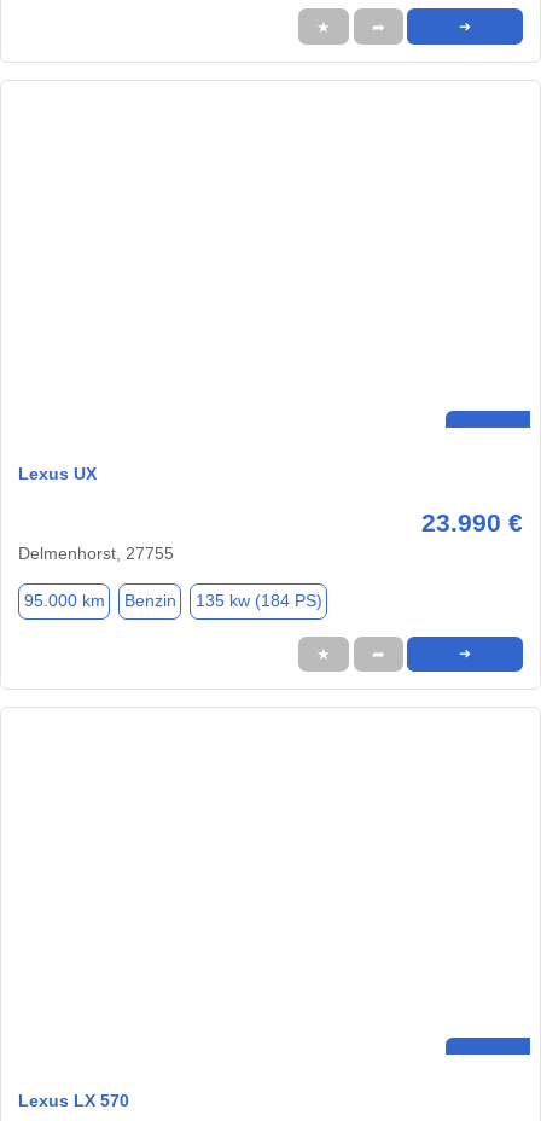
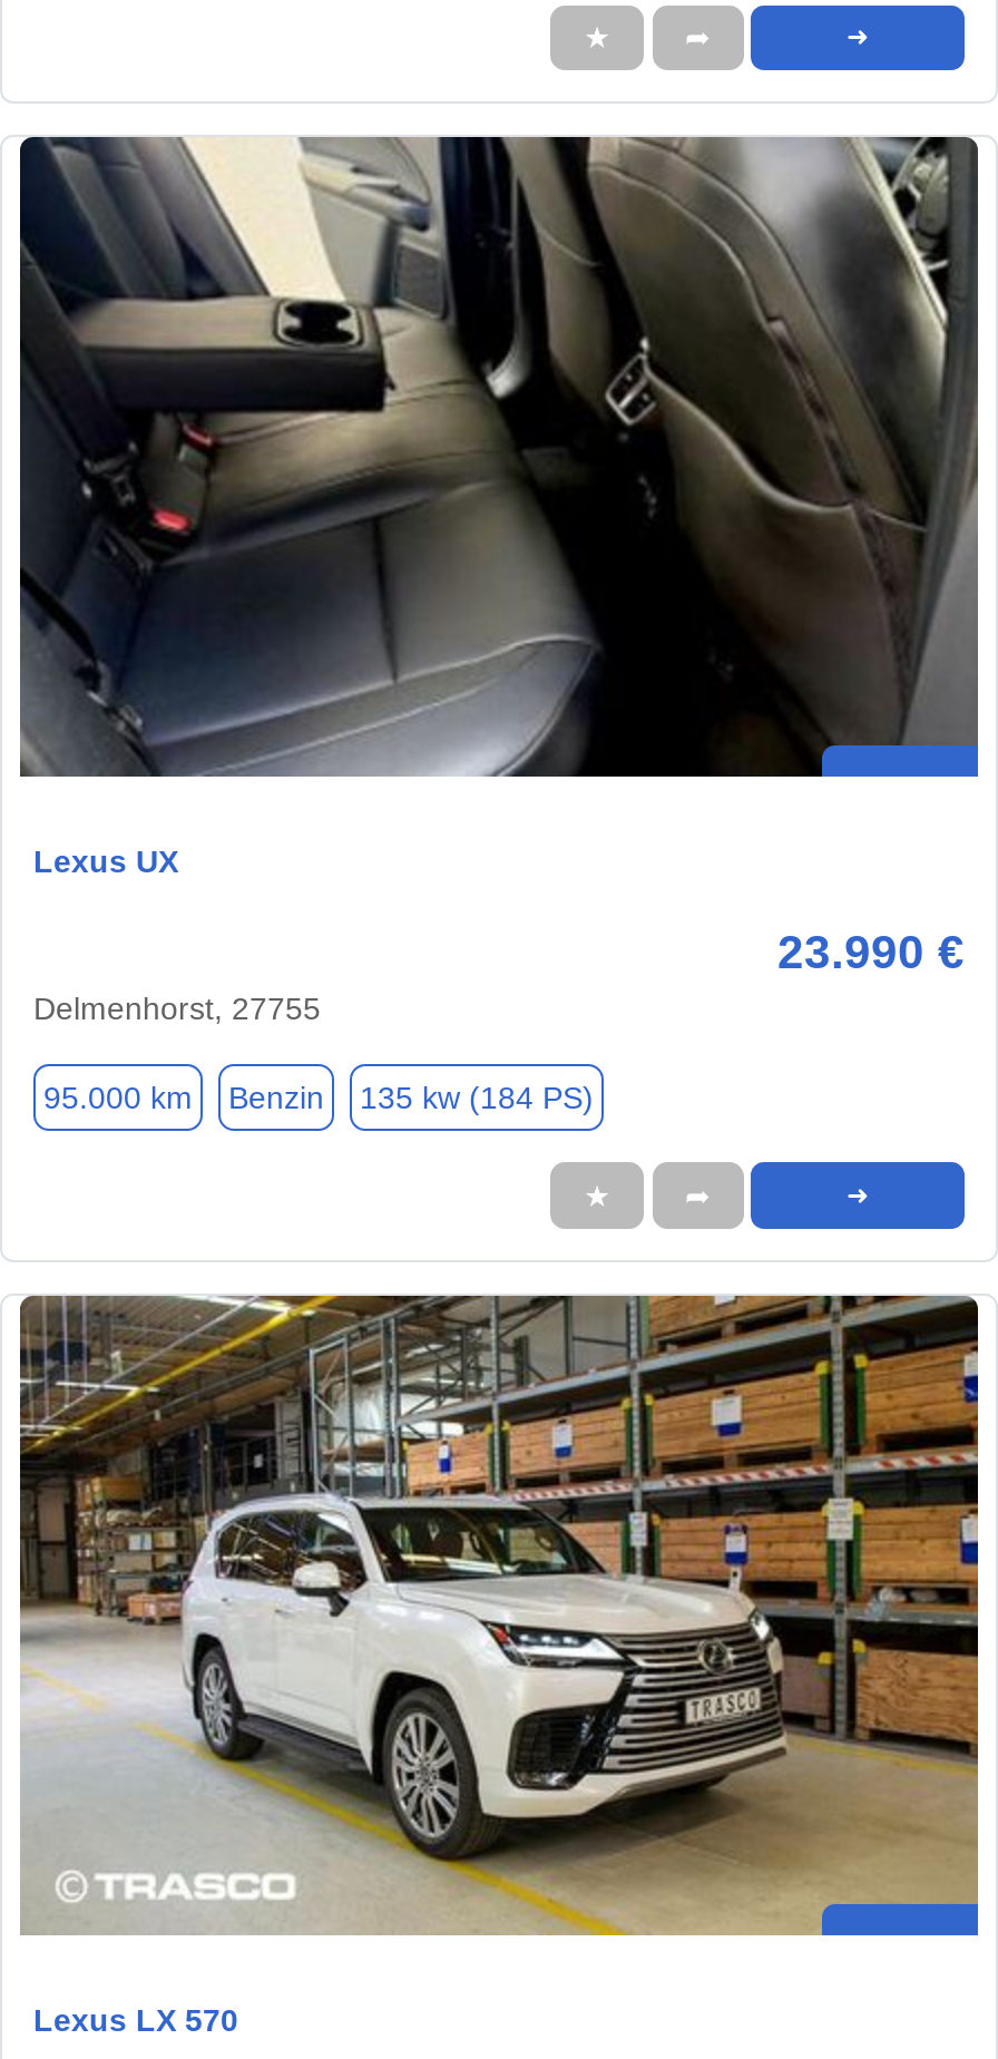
none -> [18,134,980,780] [image]
none -> [18,1292,980,1939] [image]

